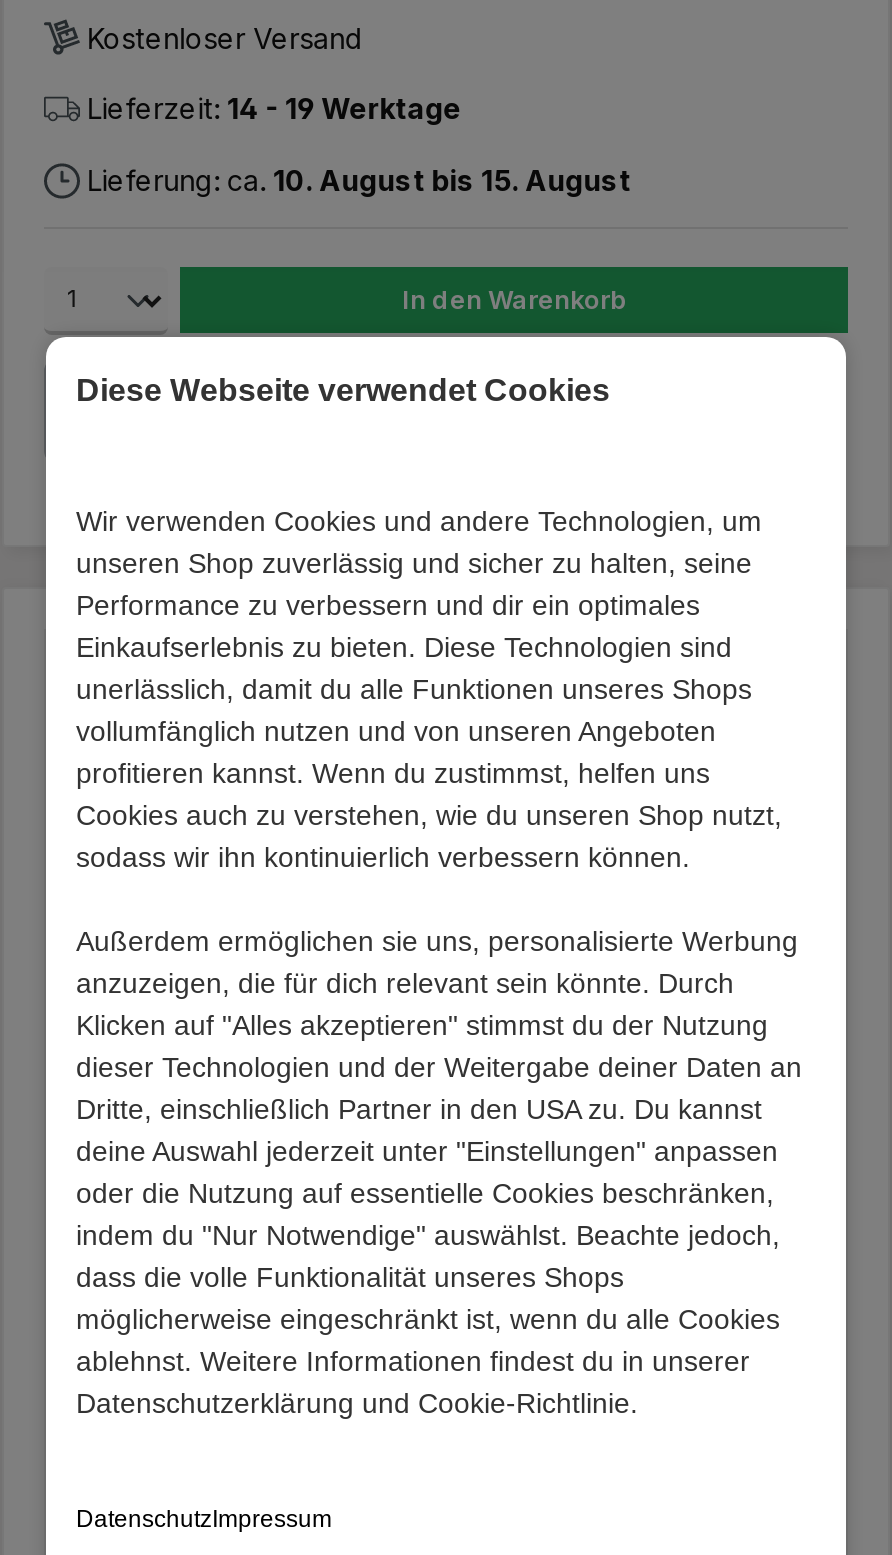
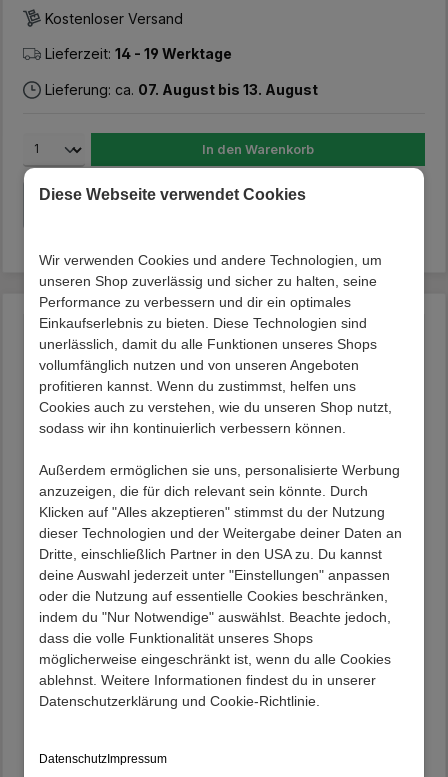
[79,163,631,197] Lieferung: ca. 10. August bis 15. August -> [41,81,318,98] Lieferung: ca. 07. August bis 13. August

